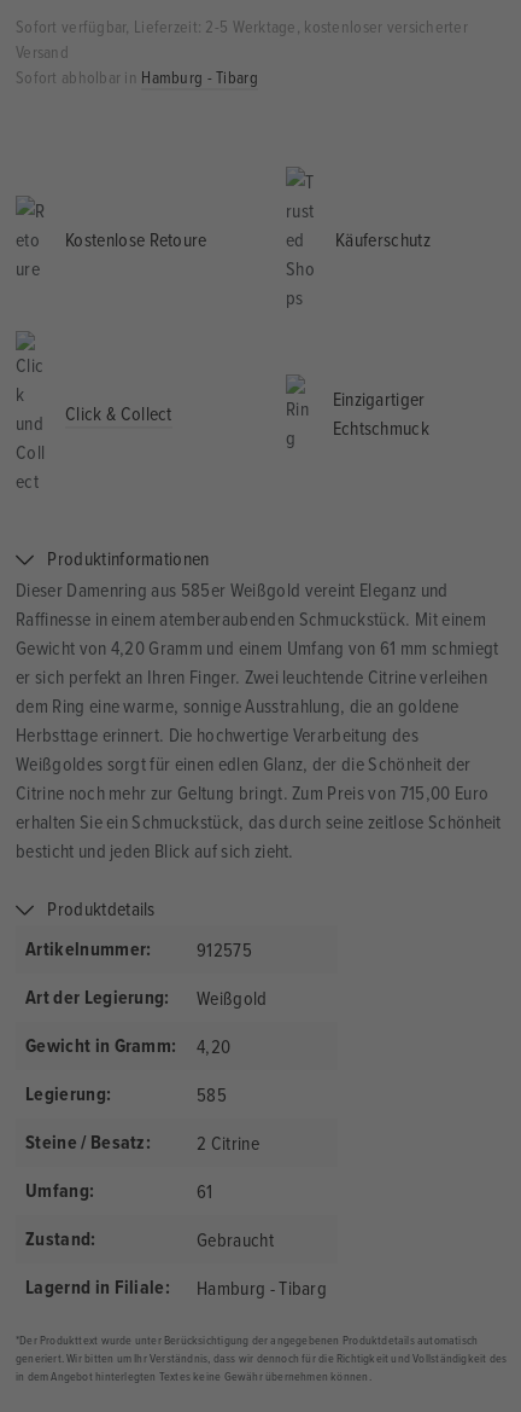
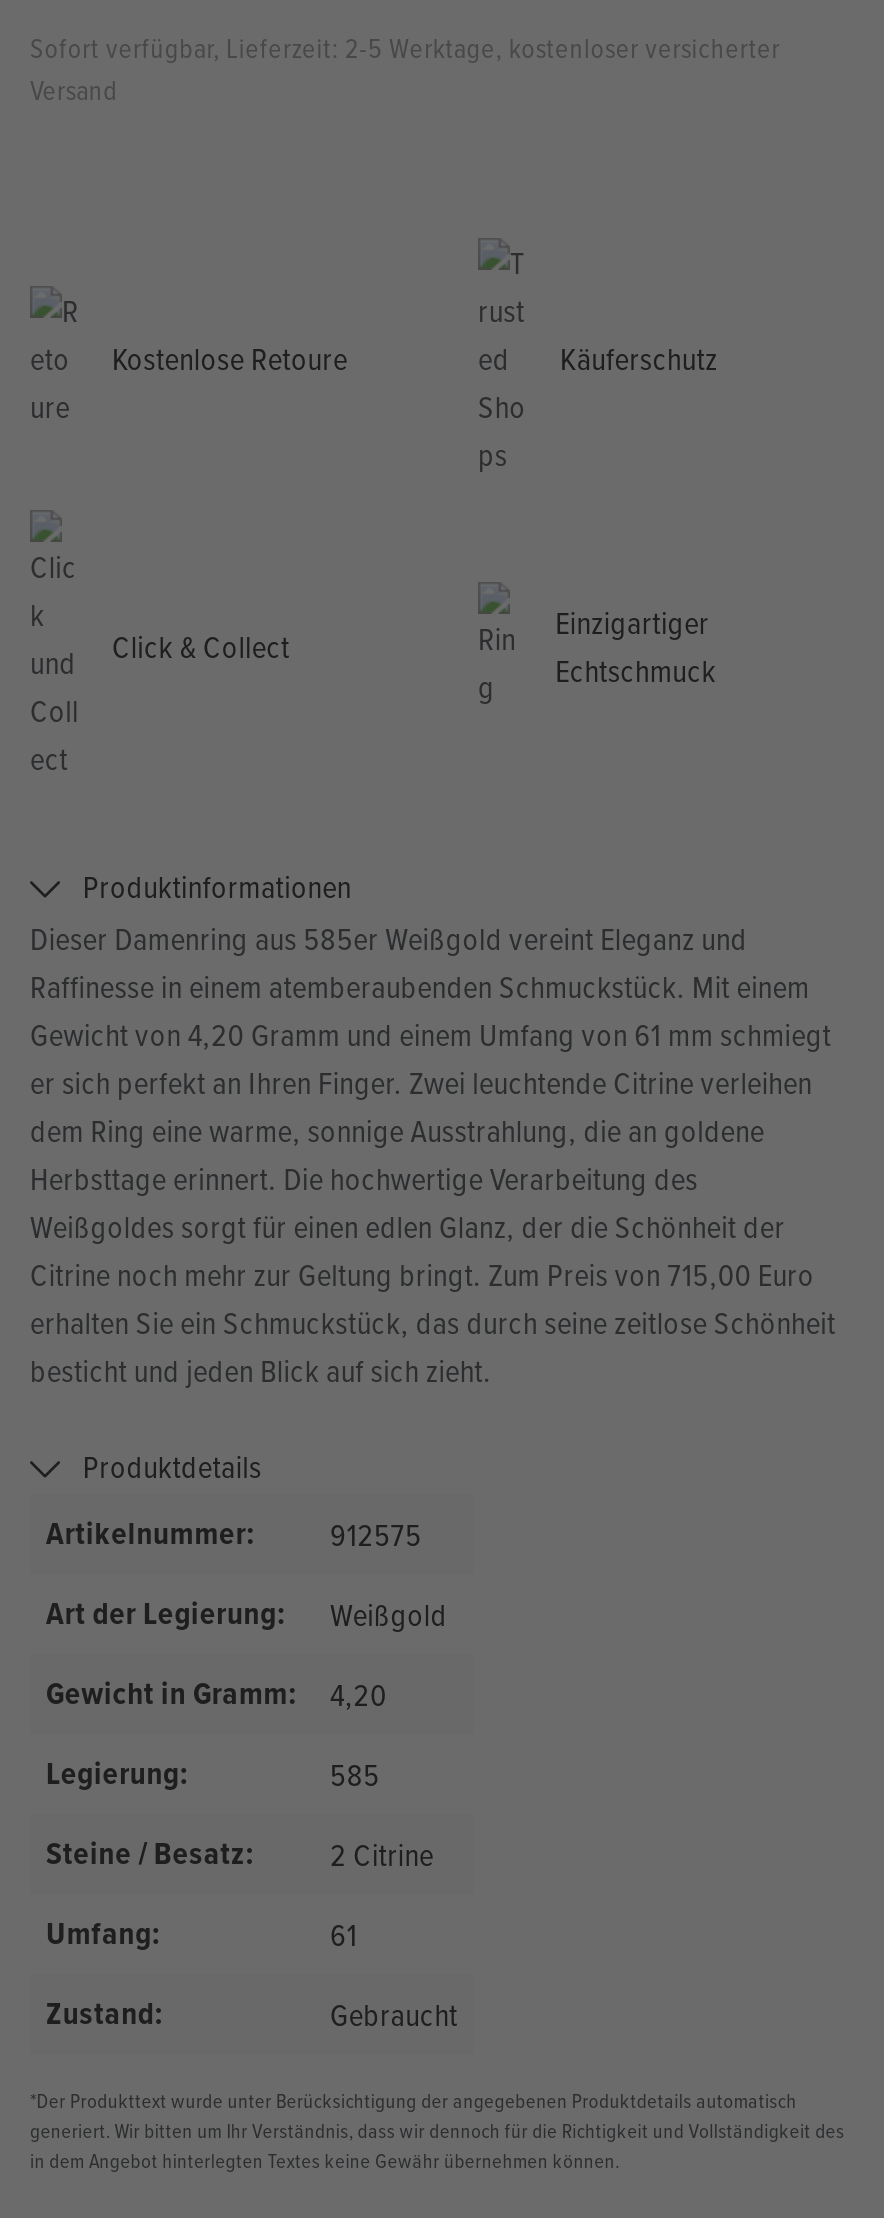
[16,65,258,88] Sofort abholbar in Hamburg - Tibarg -> none
[25,1273,327,1301] Lagernd in Filiale: | Hamburg - Tibarg -> none

